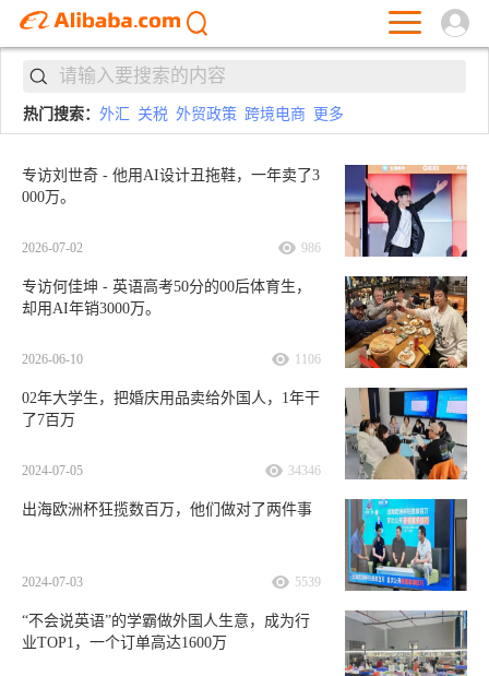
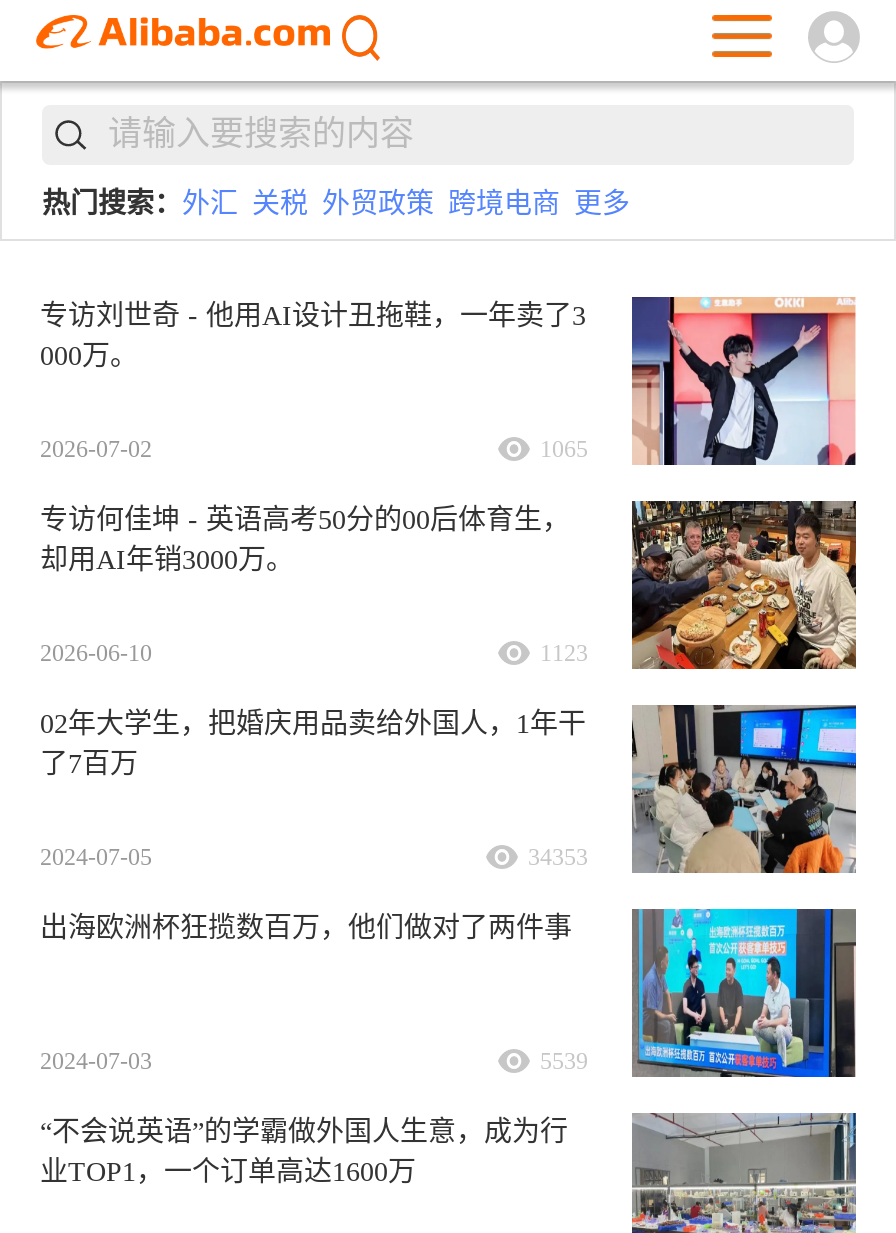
[301,240,321,255] 986 -> [540,434,588,462] 1065
[295,351,321,366] 1106 -> [540,638,588,666] 1123
[288,462,321,478] 34346 -> [528,842,588,870] 34353

